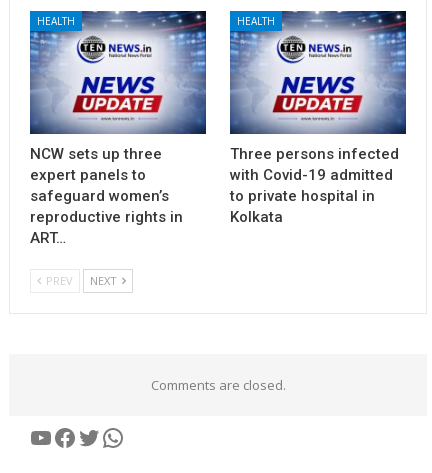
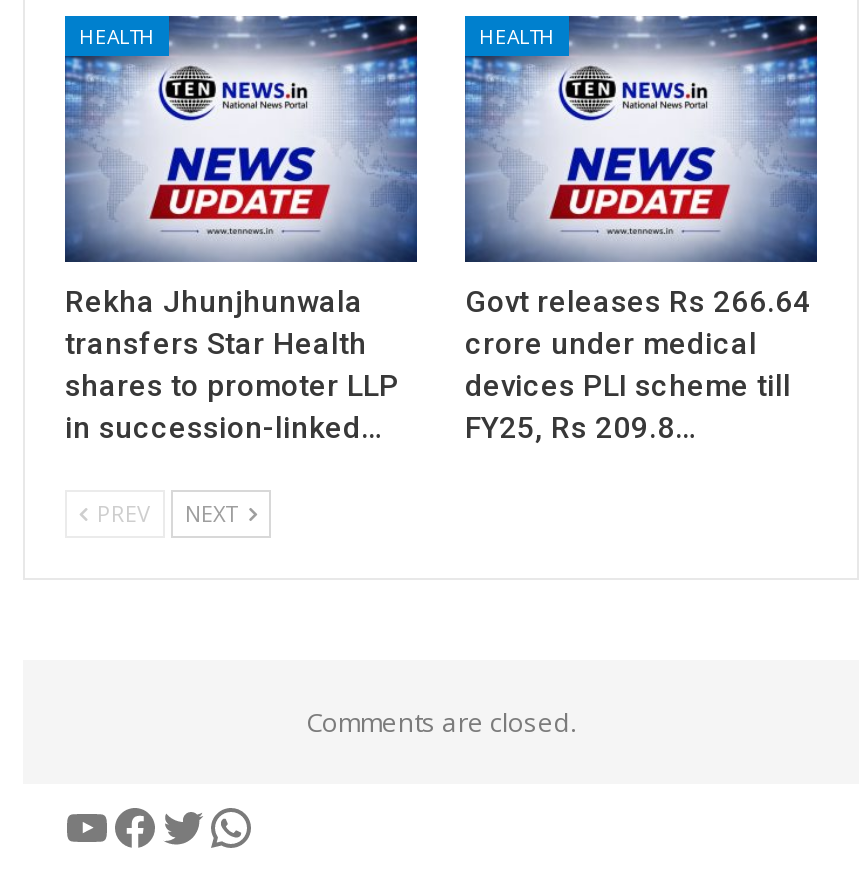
[30,145,183,247] NCW sets up three | expert panels to | safeguard women’s | reproductive rights in | ART… -> [65,283,399,445] Rekha Jhunjhunwala | transfers Star Health | shares to promoter LLP | in succession-linked…
[230,145,399,226] Three persons infected | with Covid-19 admitted | to private hospital in | Kolkata -> [465,283,811,445] Govt releases Rs 266.64 | crore under medical | devices PLI scheme till | FY25, Rs 209.8…

